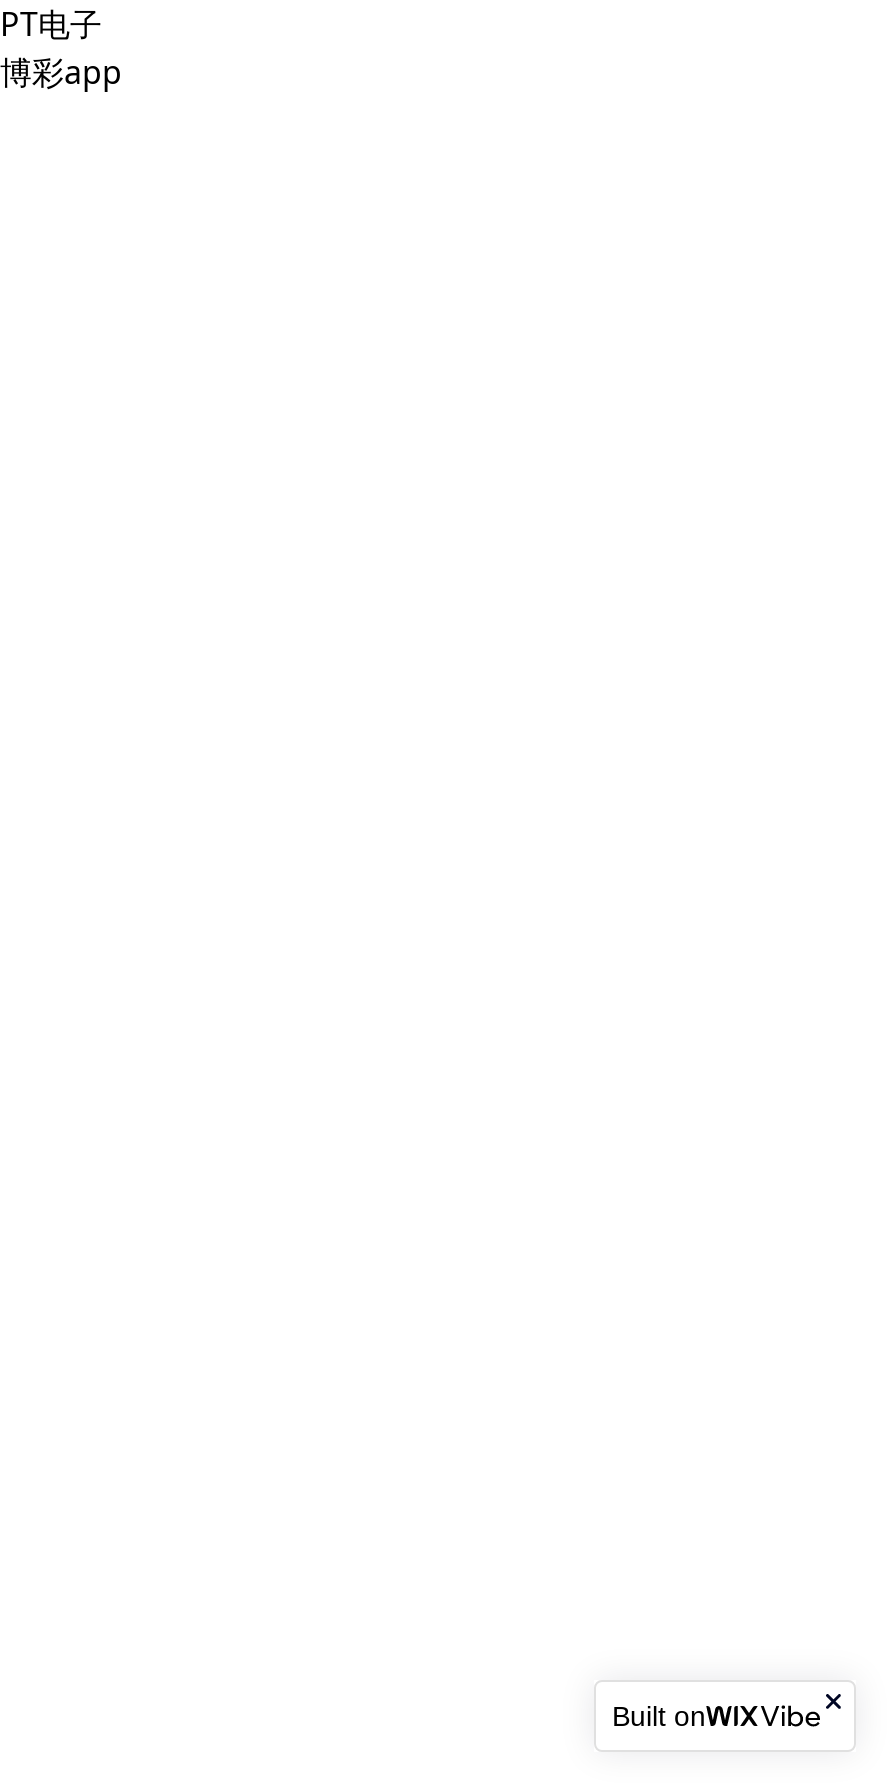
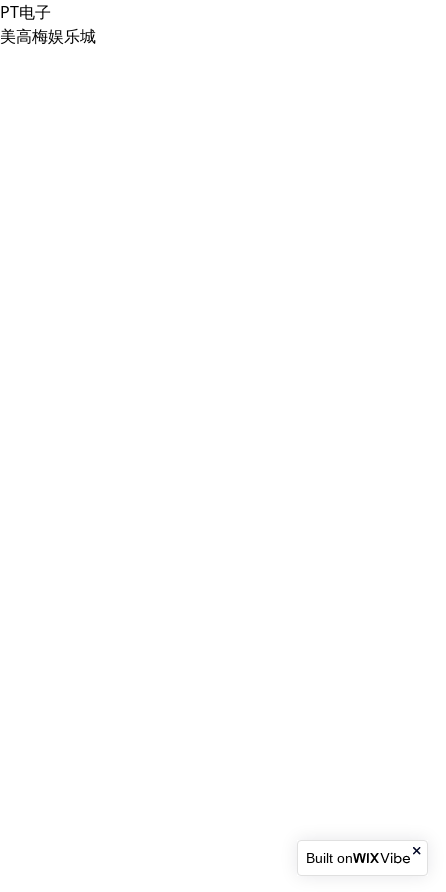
[0,50,122,94] 博彩app -> [0,25,96,47] 美高梅娱乐城

